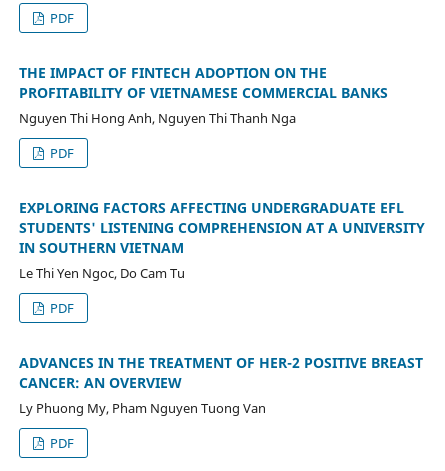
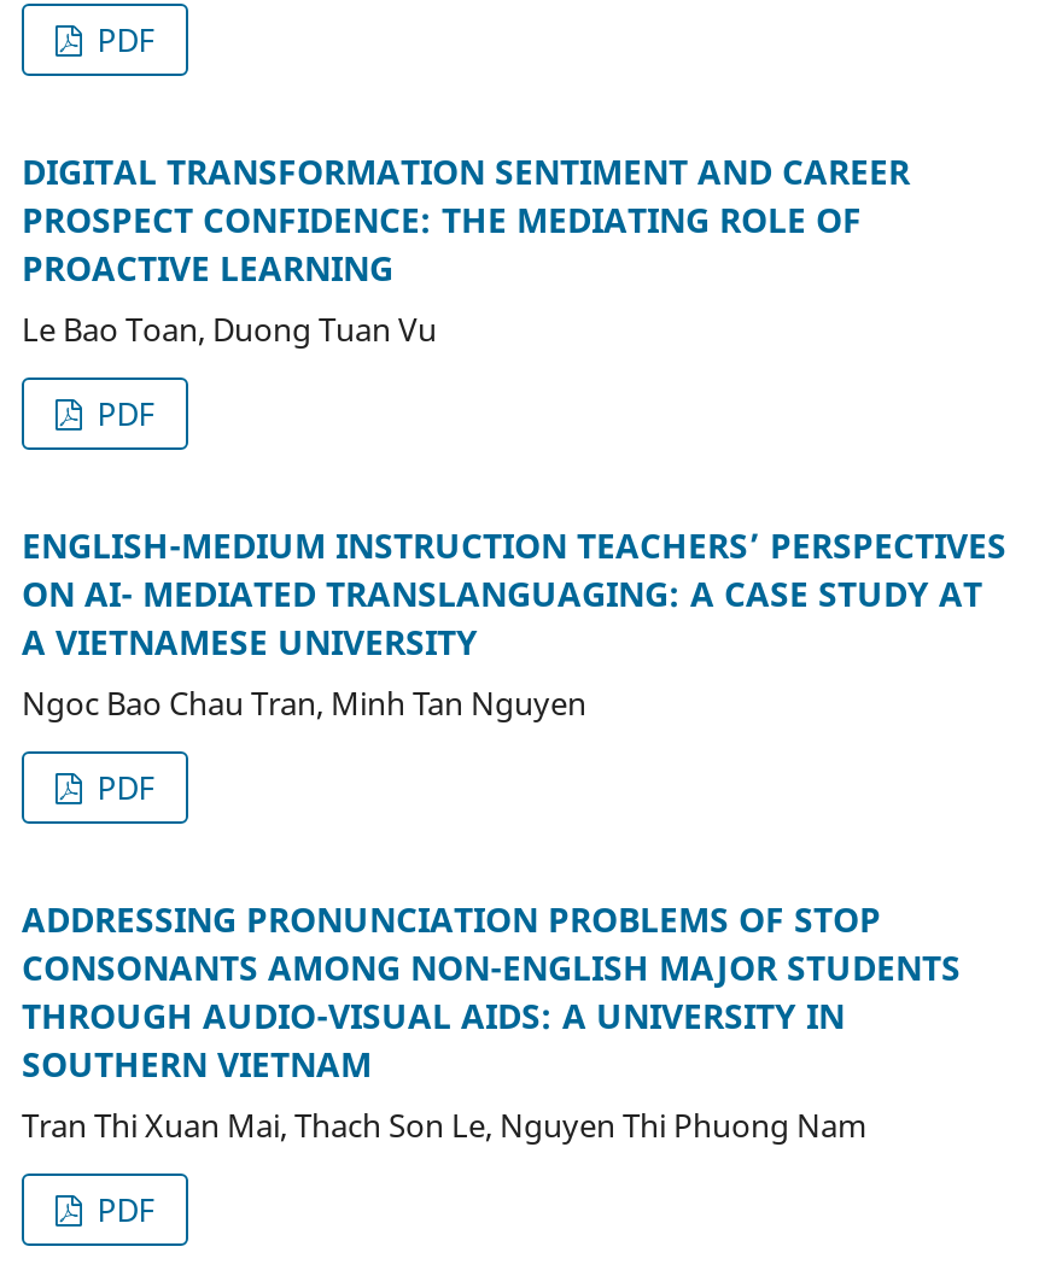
[19,63,388,127] THE IMPACT OF FINTECH ADOPTION ON THE | PROFITABILITY OF VIETNAMESE COMMERCIAL BANKS | Nguyen Thi Hong Anh, Nguyen Thi Thanh Nga -> [22,149,910,351] DIGITAL TRANSFORMATION SENTIMENT AND CAREER | PROSPECT CONFIDENCE: THE MEDIATING ROLE OF | PROACTIVE LEARNING | Le Bao Toan, Duong Tuan Vu
[19,198,425,282] EXPLORING FACTORS AFFECTING UNDERGRADUATE EFL | STUDENTS' LISTENING COMPREHENSION AT A UNIVERSITY | IN SOUTHERN VIETNAM | Le Thi Yen Ngoc, Do Cam Tu -> [22,522,1006,725] ENGLISH-MEDIUM INSTRUCTION TEACHERS’ PERSPECTIVES | ON AI- MEDIATED TRANSLANGUAGING: A CASE STUDY AT | A VIETNAMESE UNIVERSITY | Ngoc Bao Chau Tran, Minh Tan Nguyen
[19,353,423,417] ADVANCES IN THE TREATMENT OF HER-2 POSITIVE BREAST | CANCER: AN OVERVIEW | Ly Phuong My, Pham Nguyen Tuong Van -> [22,896,961,1147] ADDRESSING PRONUNCIATION PROBLEMS OF STOP | CONSONANTS AMONG NON-ENGLISH MAJOR STUDENTS | THROUGH AUDIO-VISUAL AIDS: A UNIVERSITY IN | SOUTHERN VIETNAM | Tran Thi Xuan Mai, Thach Son Le, Nguyen Thi Phuong Nam

